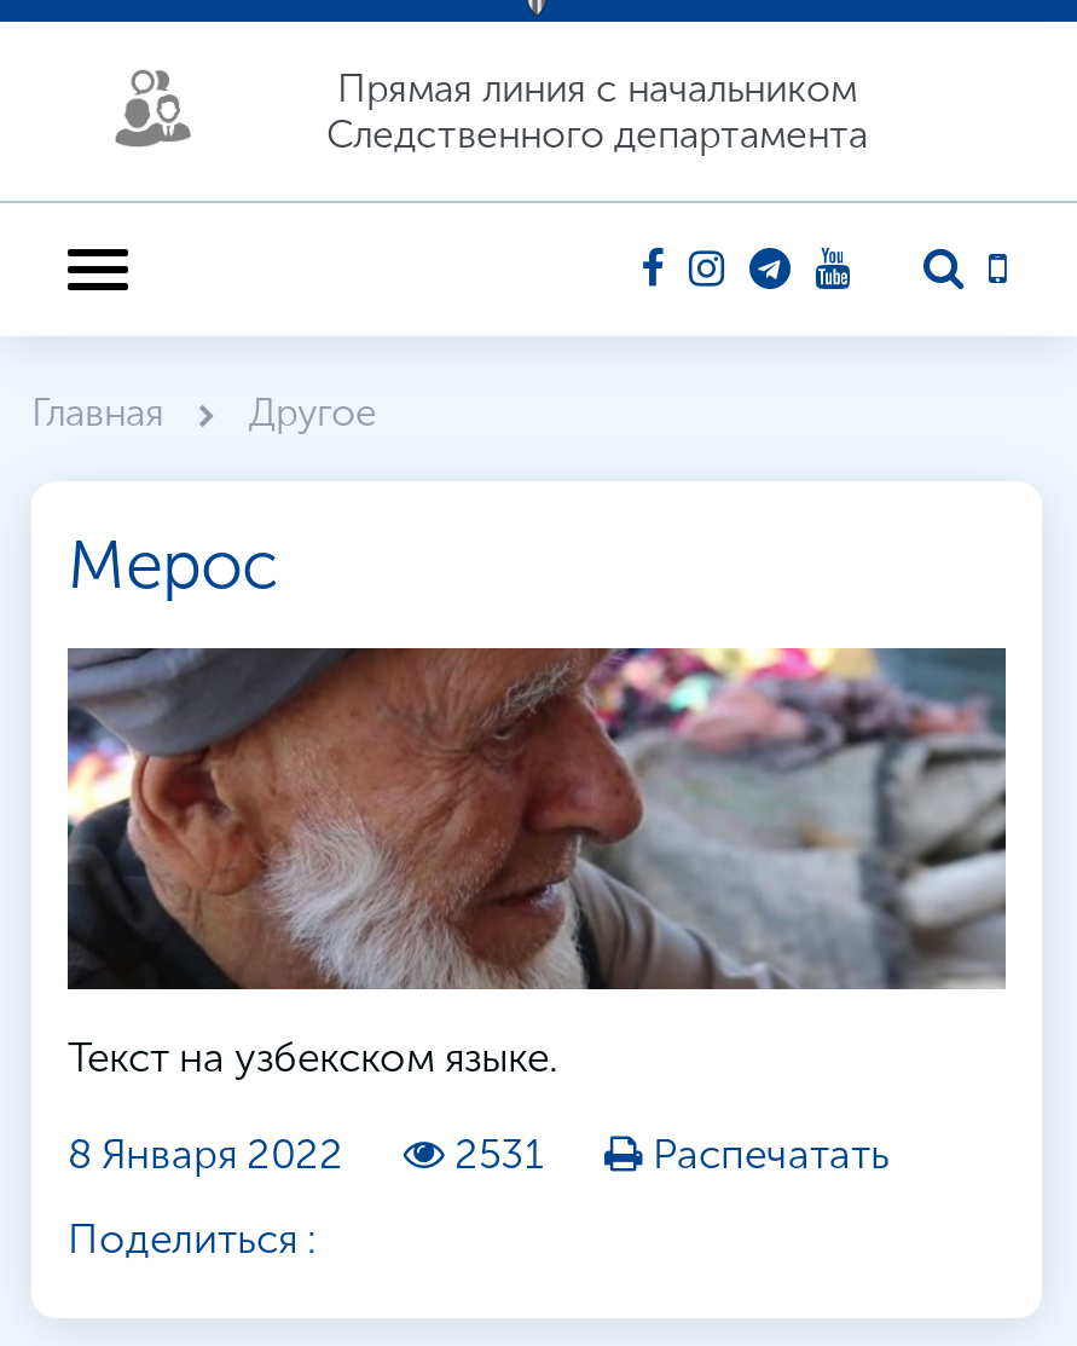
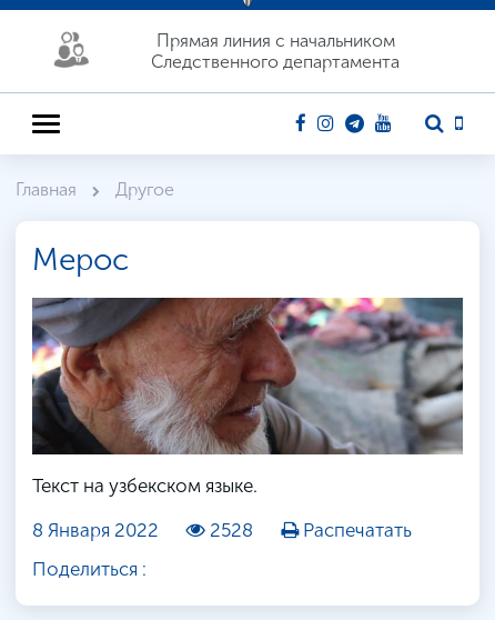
[445,1131,544,1179] 2531 -> [205,519,253,542] 2528

